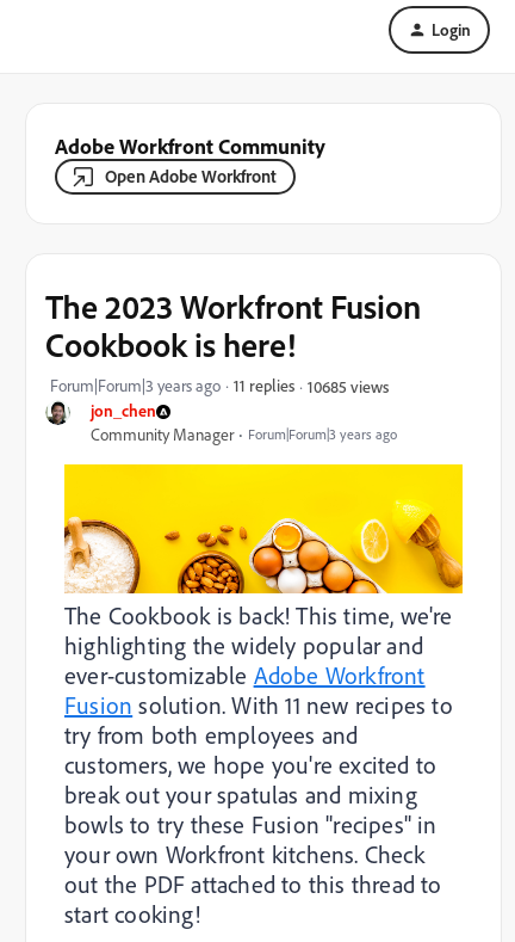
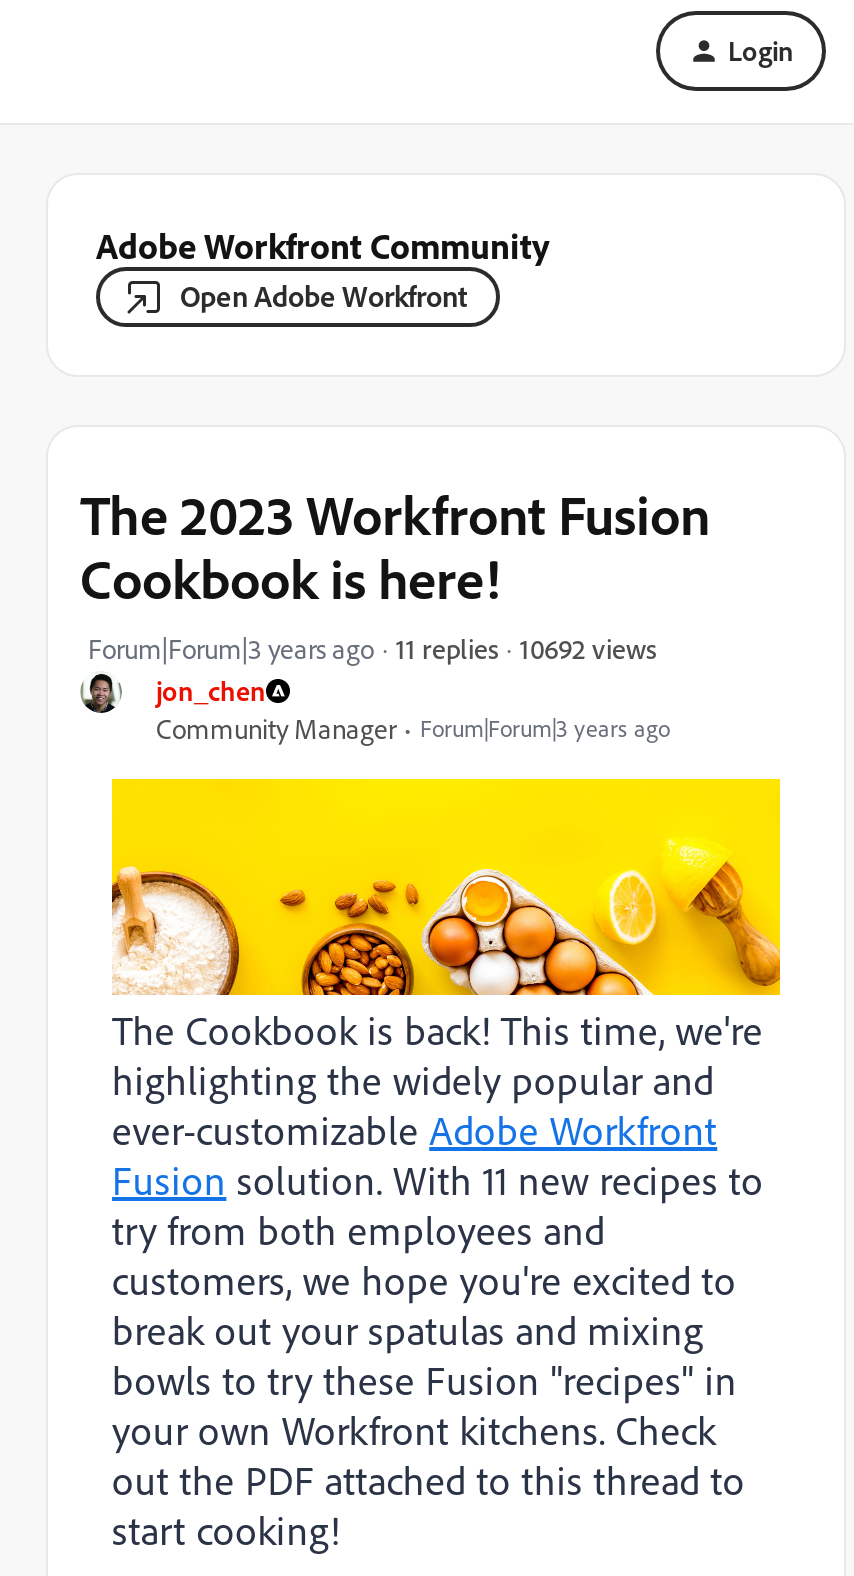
[308,375,389,396] 10685 views -> [520,630,656,664] 10692 views

